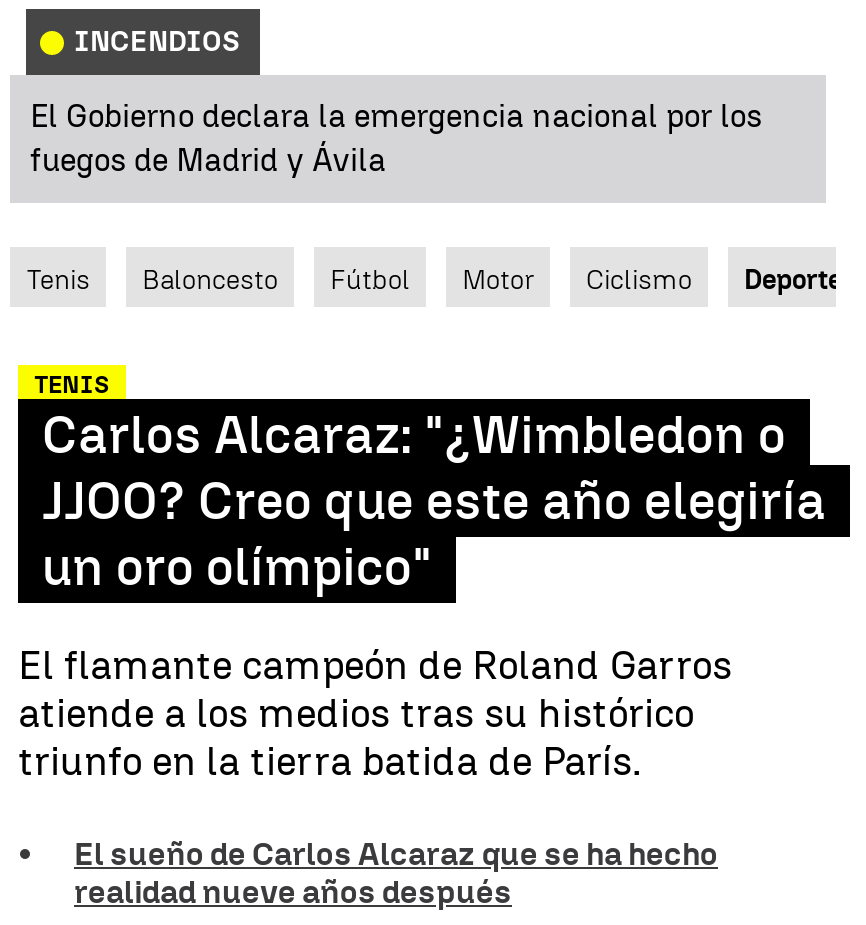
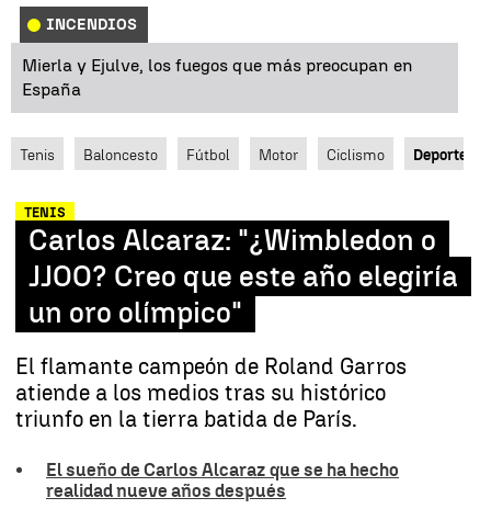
[30,97,762,179] El Gobierno declara la emergencia nacional por los | fuegos de Madrid y Ávila -> [22,55,413,100] Mierla y Ejulve, los fuegos que más preocupan en | España

